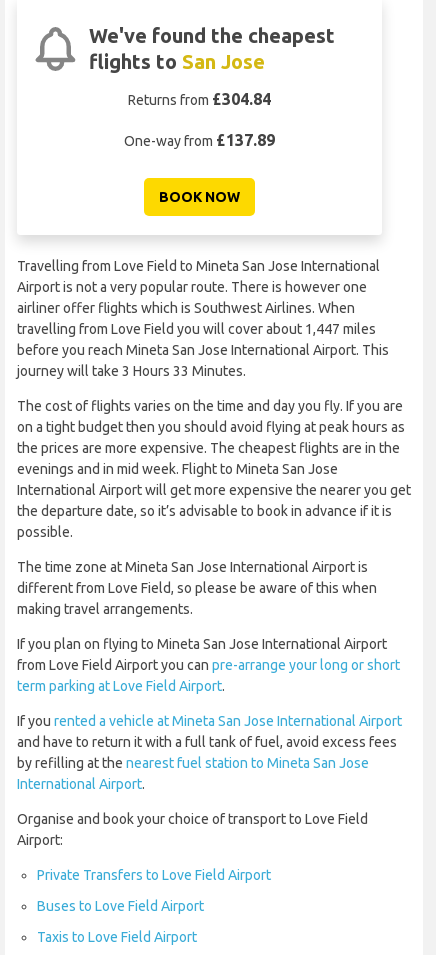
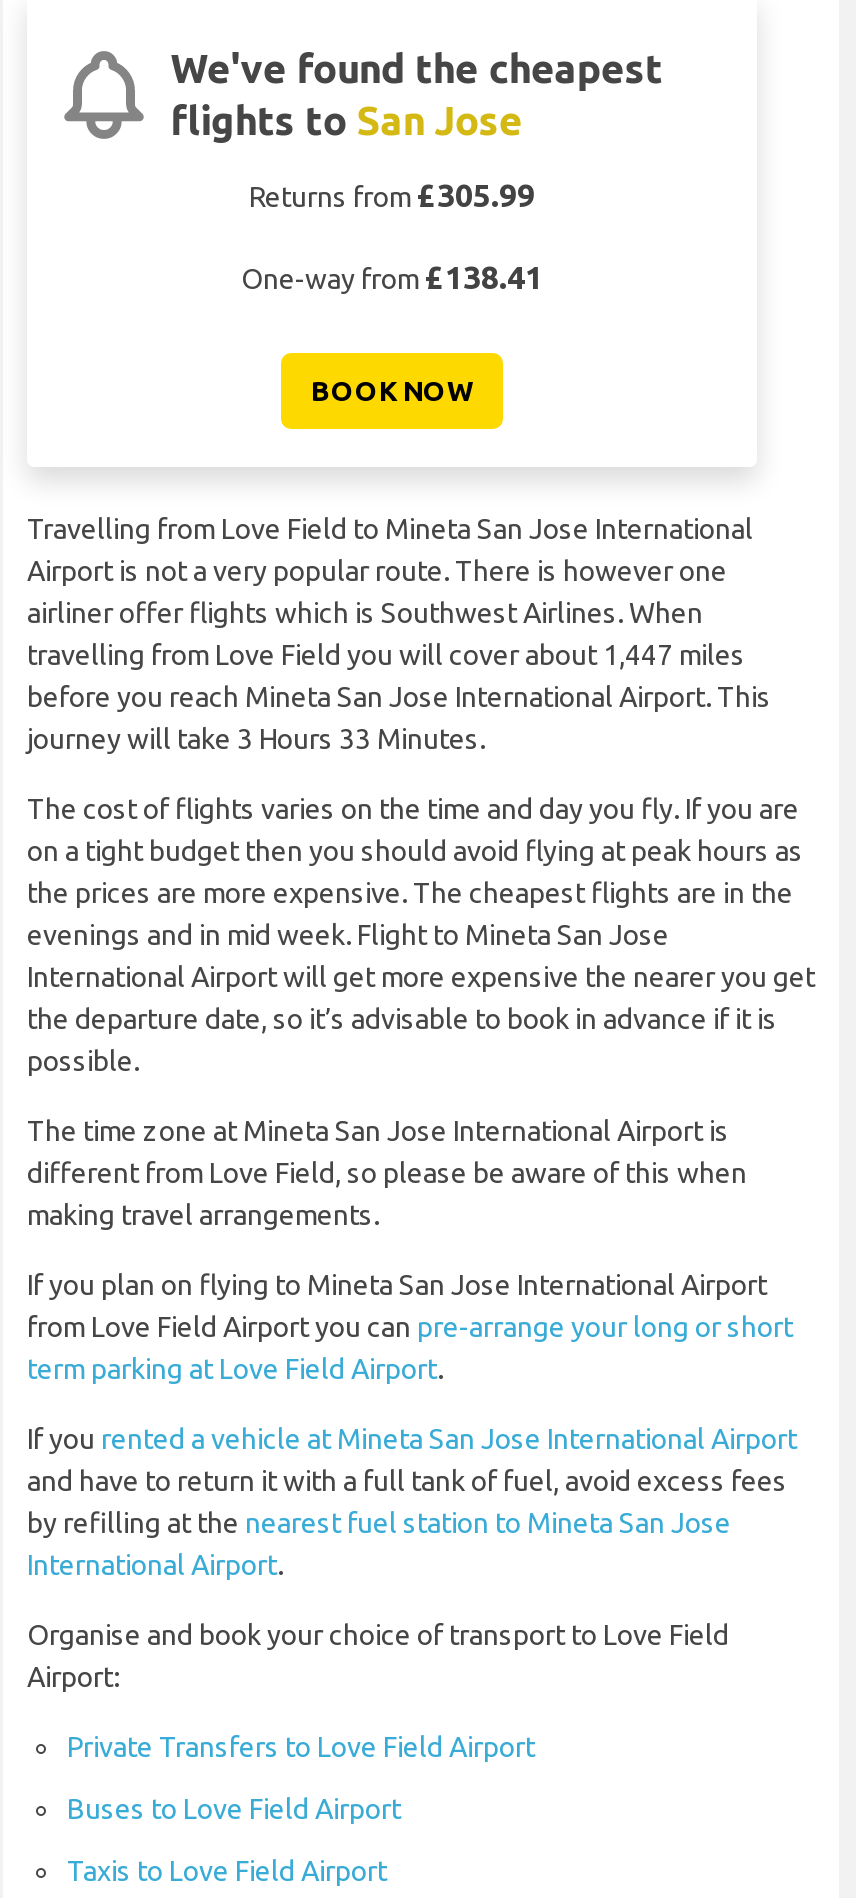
[128,90,271,108] Returns from £304.84 -> [249,177,535,213] Returns from £305.99
[124,131,275,149] One-way from £137.89 -> [241,259,543,295] One-way from £138.41

